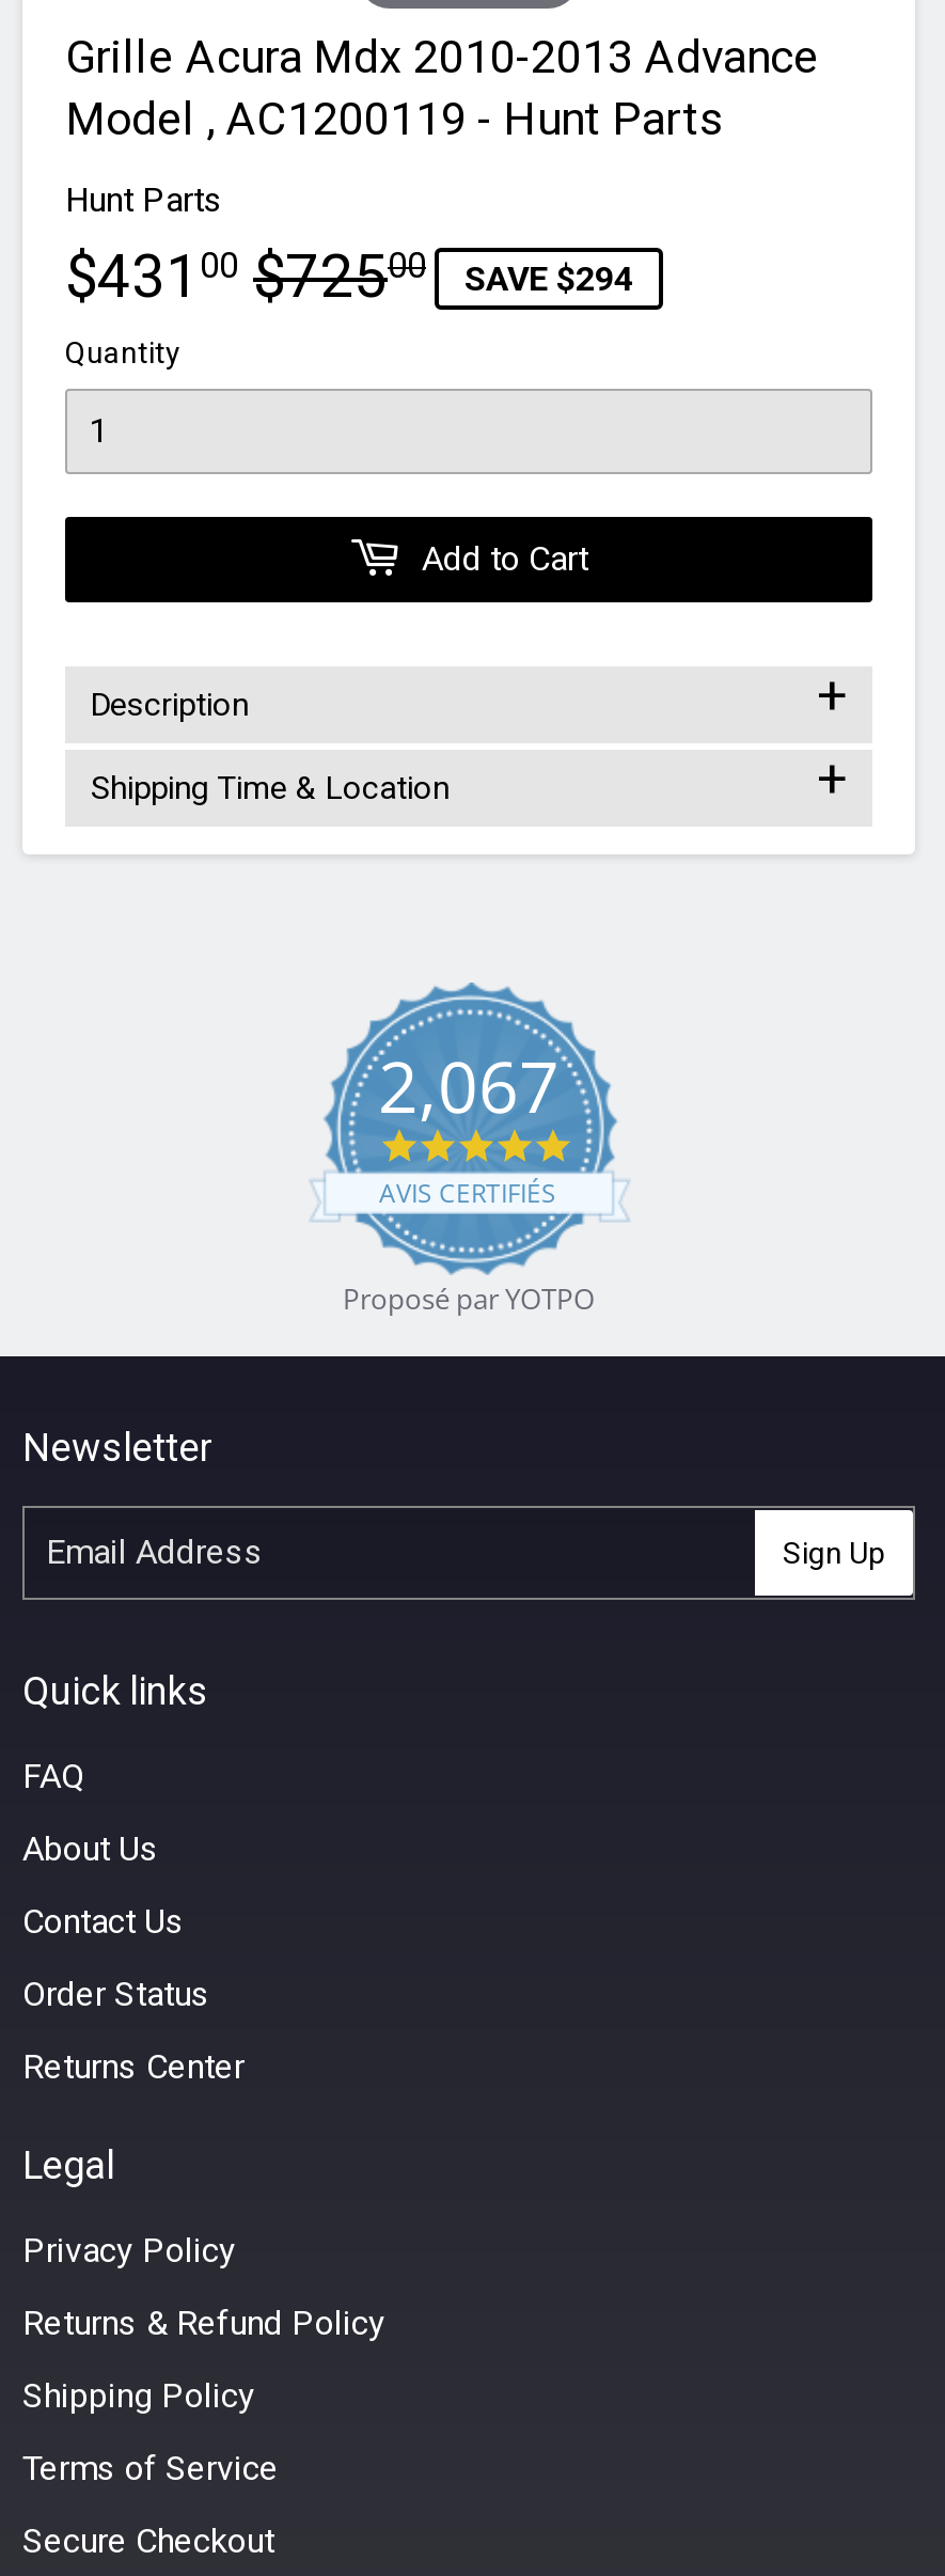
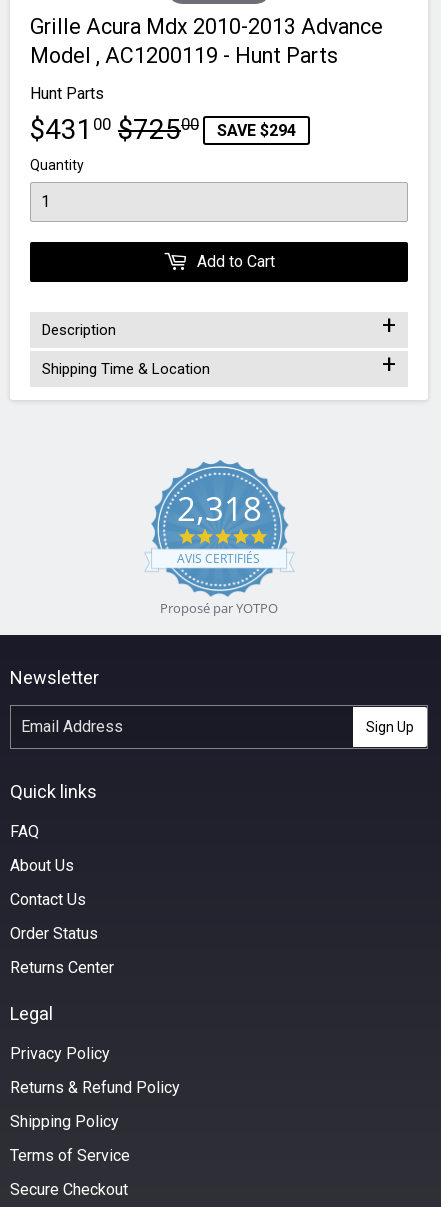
[378,1037,560,1134] 2,067 -> [176,486,261,531] 2,318

